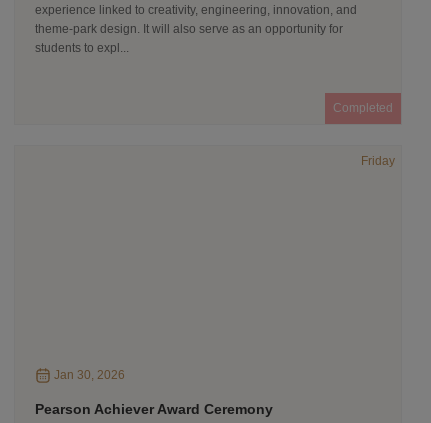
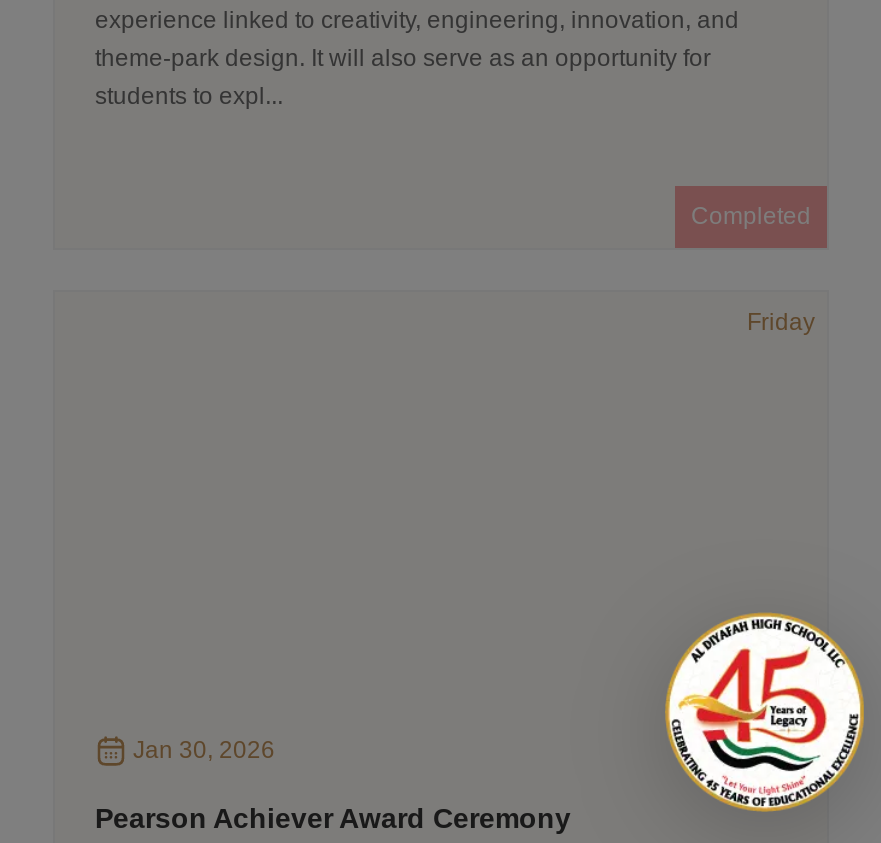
none -> [665,612,865,814] [image]

